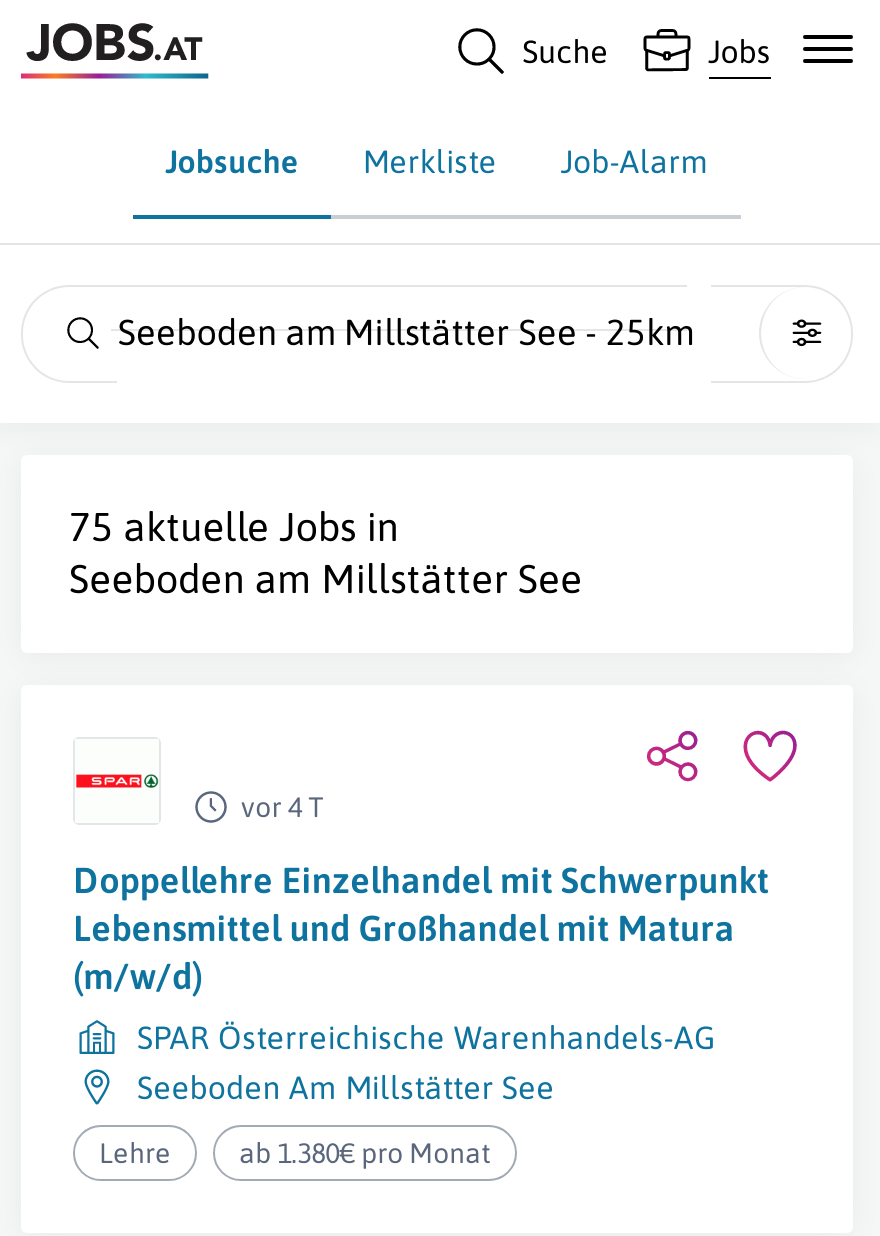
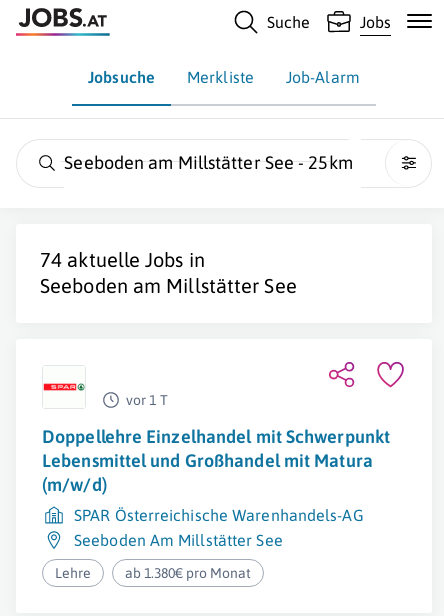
[69,503,399,549] 75 aktuelle Jobs in -> [40,248,205,271] 74 aktuelle Jobs in
[241,791,324,823] vor 4 T -> [126,392,168,408] vor 1 T

